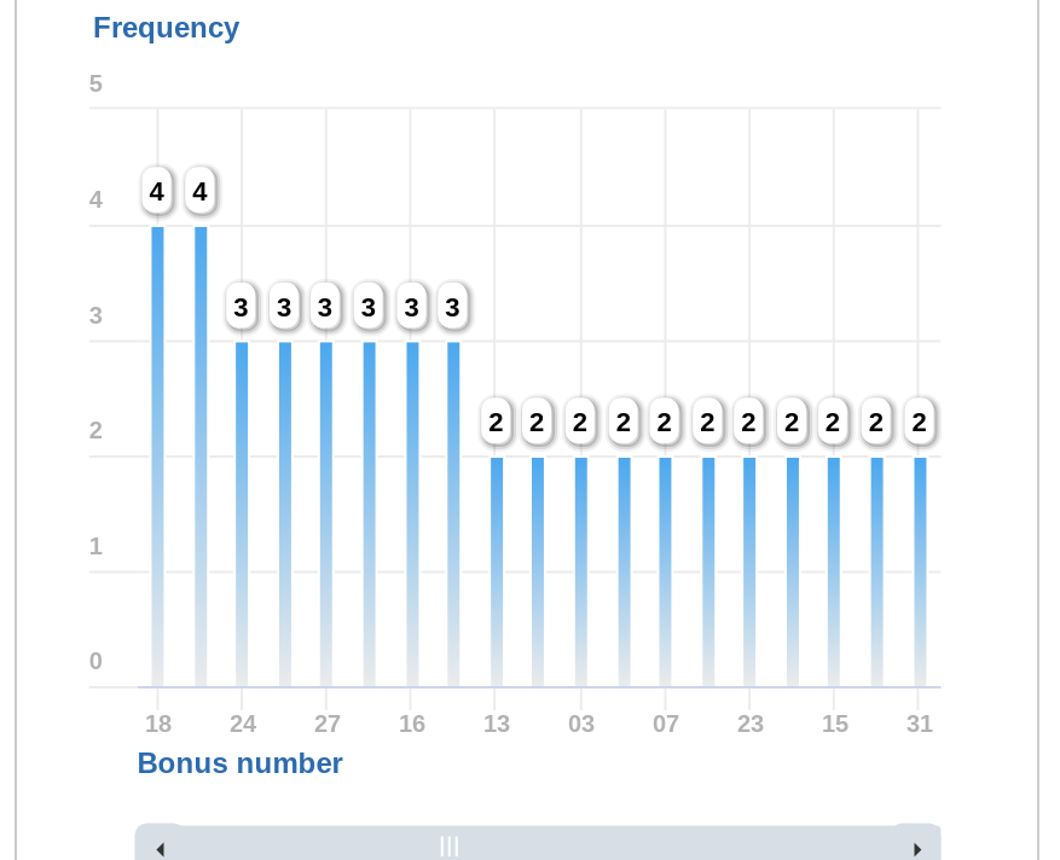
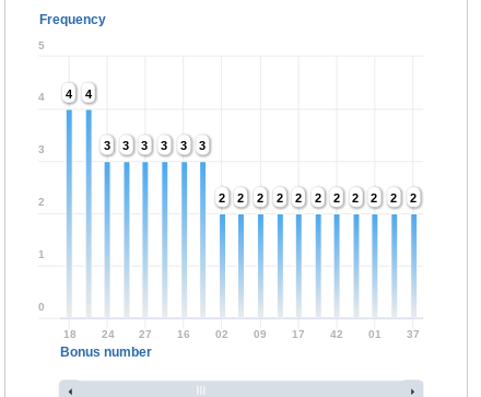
[483,710,510,737] 13 -> [216,329,229,341] 02
[568,710,595,737] 03 -> [254,329,267,341] 09
[653,710,679,737] 07 -> [292,329,306,341] 17
[737,710,764,737] 23 -> [331,329,344,341] 42
[822,710,848,737] 15 -> [369,329,382,341] 01
[906,710,933,737] 31 -> [407,329,420,341] 37

